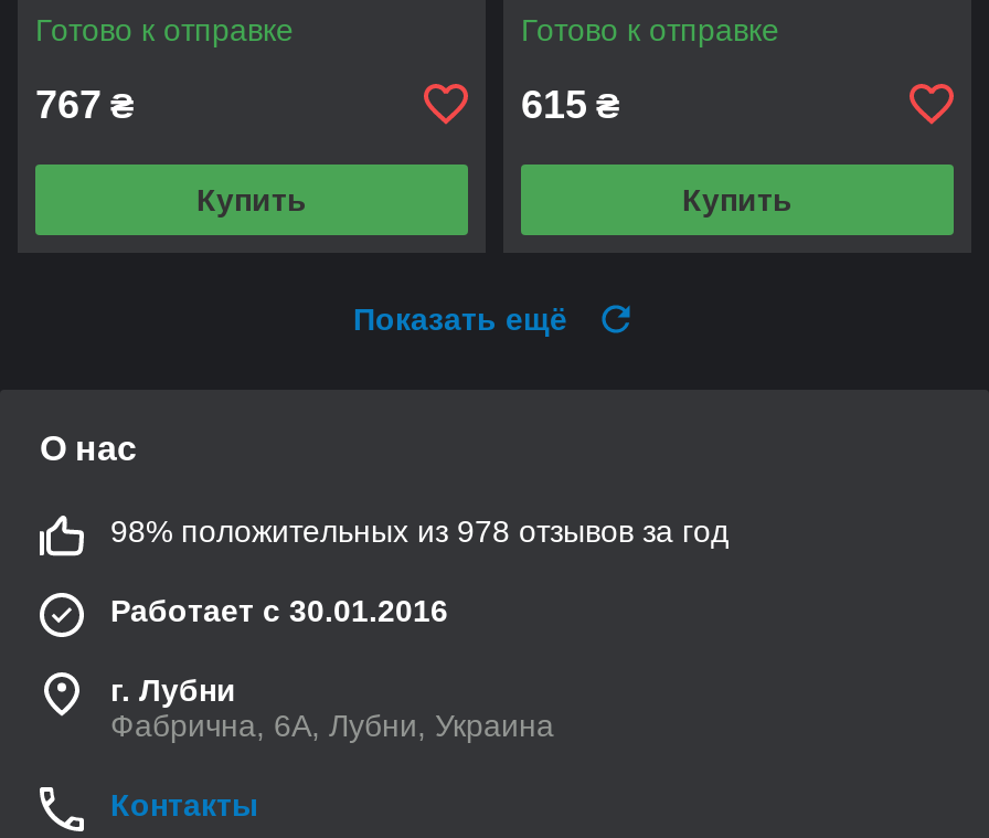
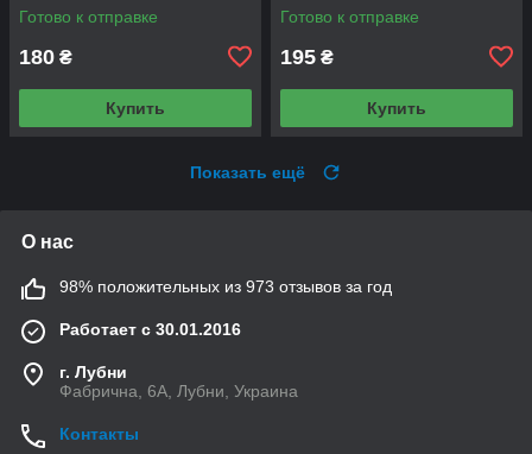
[35,82,135,127] 767 ₴ -> [19,45,72,69] 180 ₴
[521,82,620,127] 615 ₴ -> [280,45,334,69] 195 ₴
[110,513,729,548] 98% положительных из 978 отзывов за год -> [59,277,392,296] 98% положительных из 973 отзывов за год

